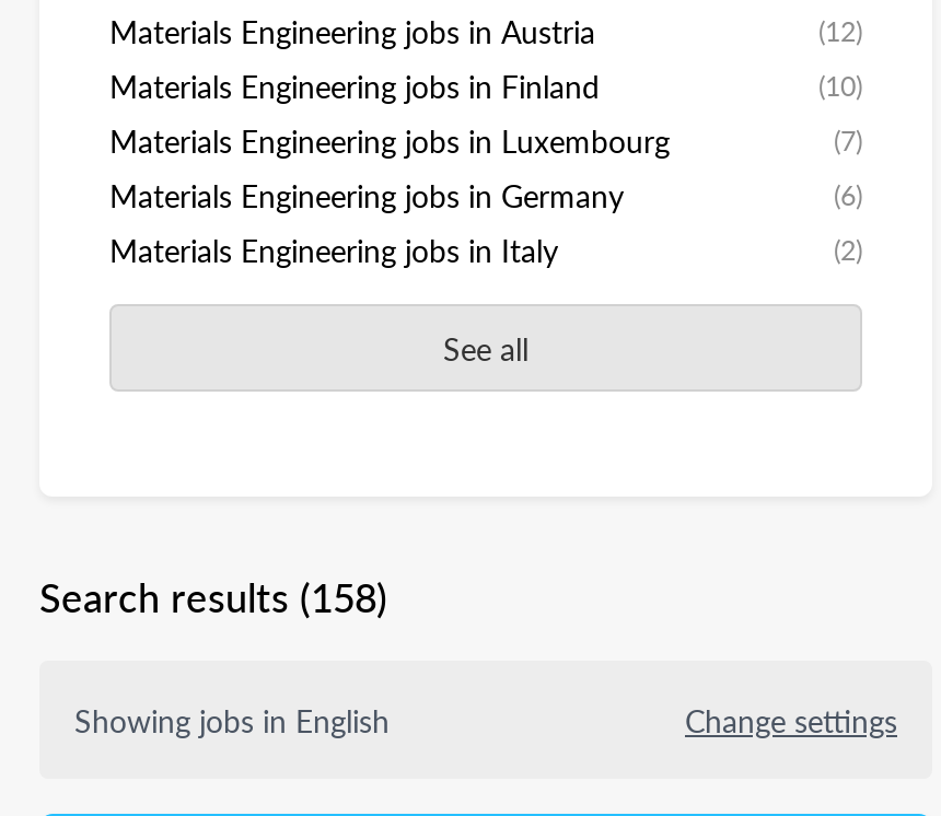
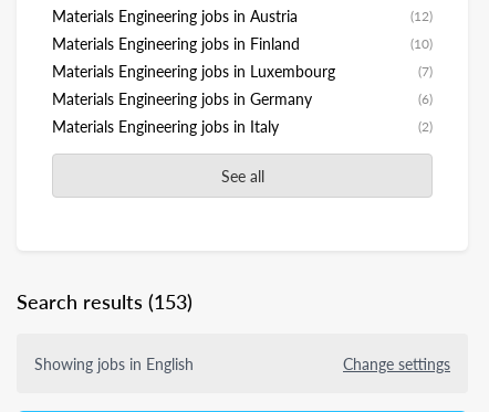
[39,569,387,623] Search results (158) -> [17,287,193,315] Search results (153)

